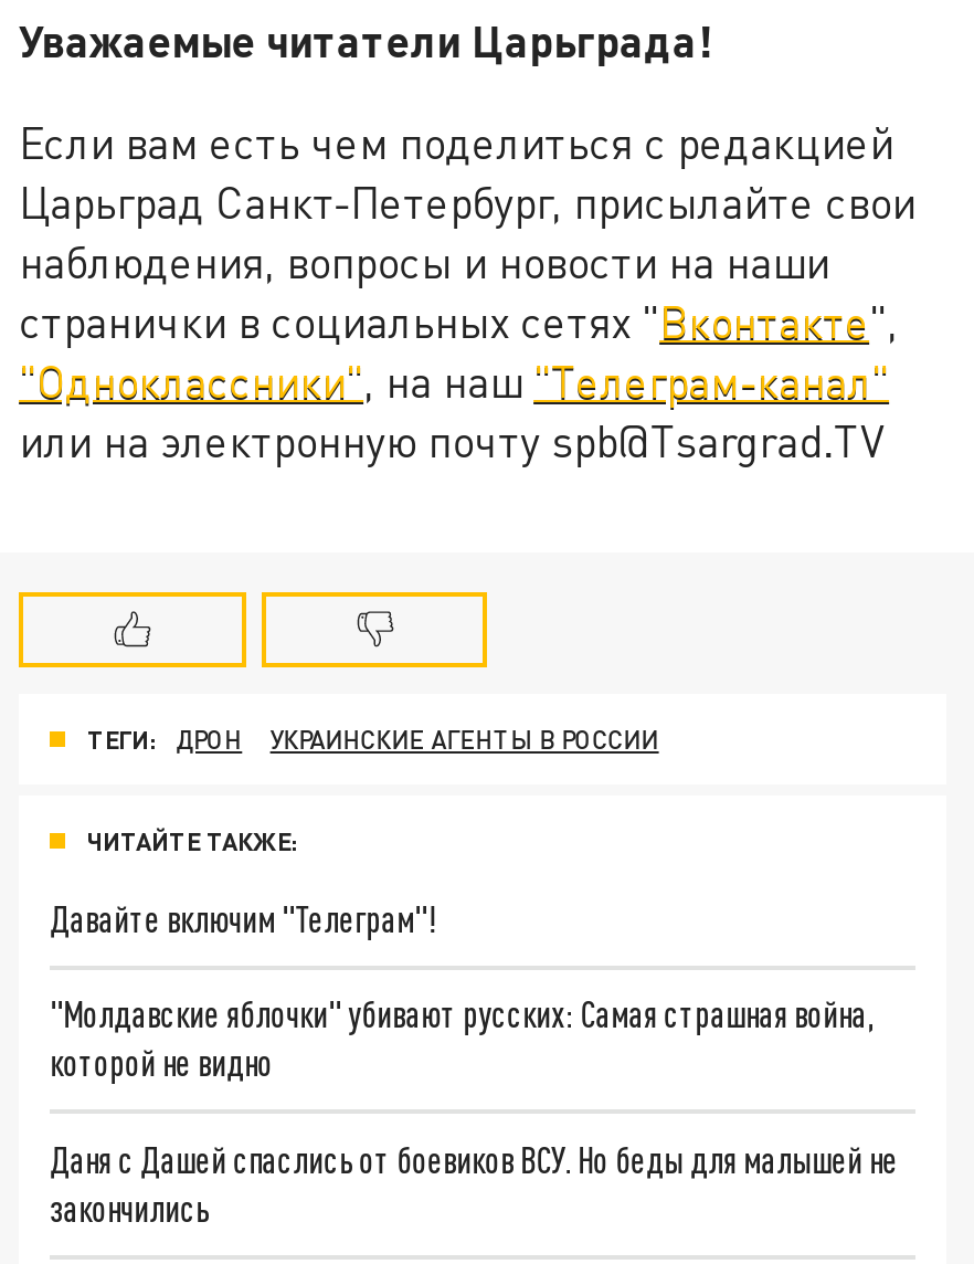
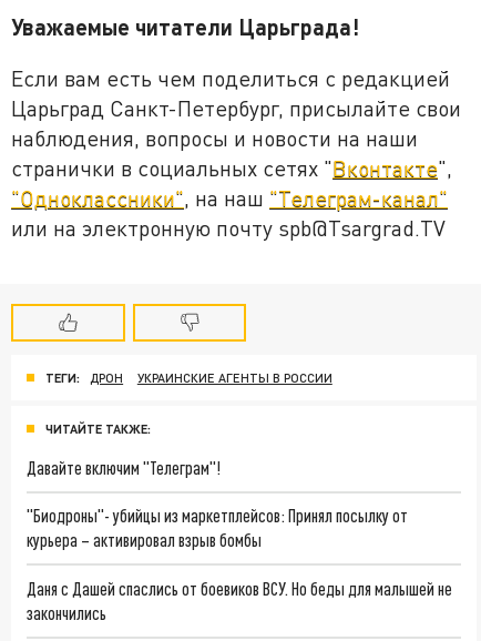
[50,993,874,1084] "Молдавские яблочки" убивают русских: Самая страшная война, | которой не видно -> [27,505,408,551] "Биодроны"- убийцы из маркетплейсов: Принял посылку от | курьера – активировал взрыв бомбы

